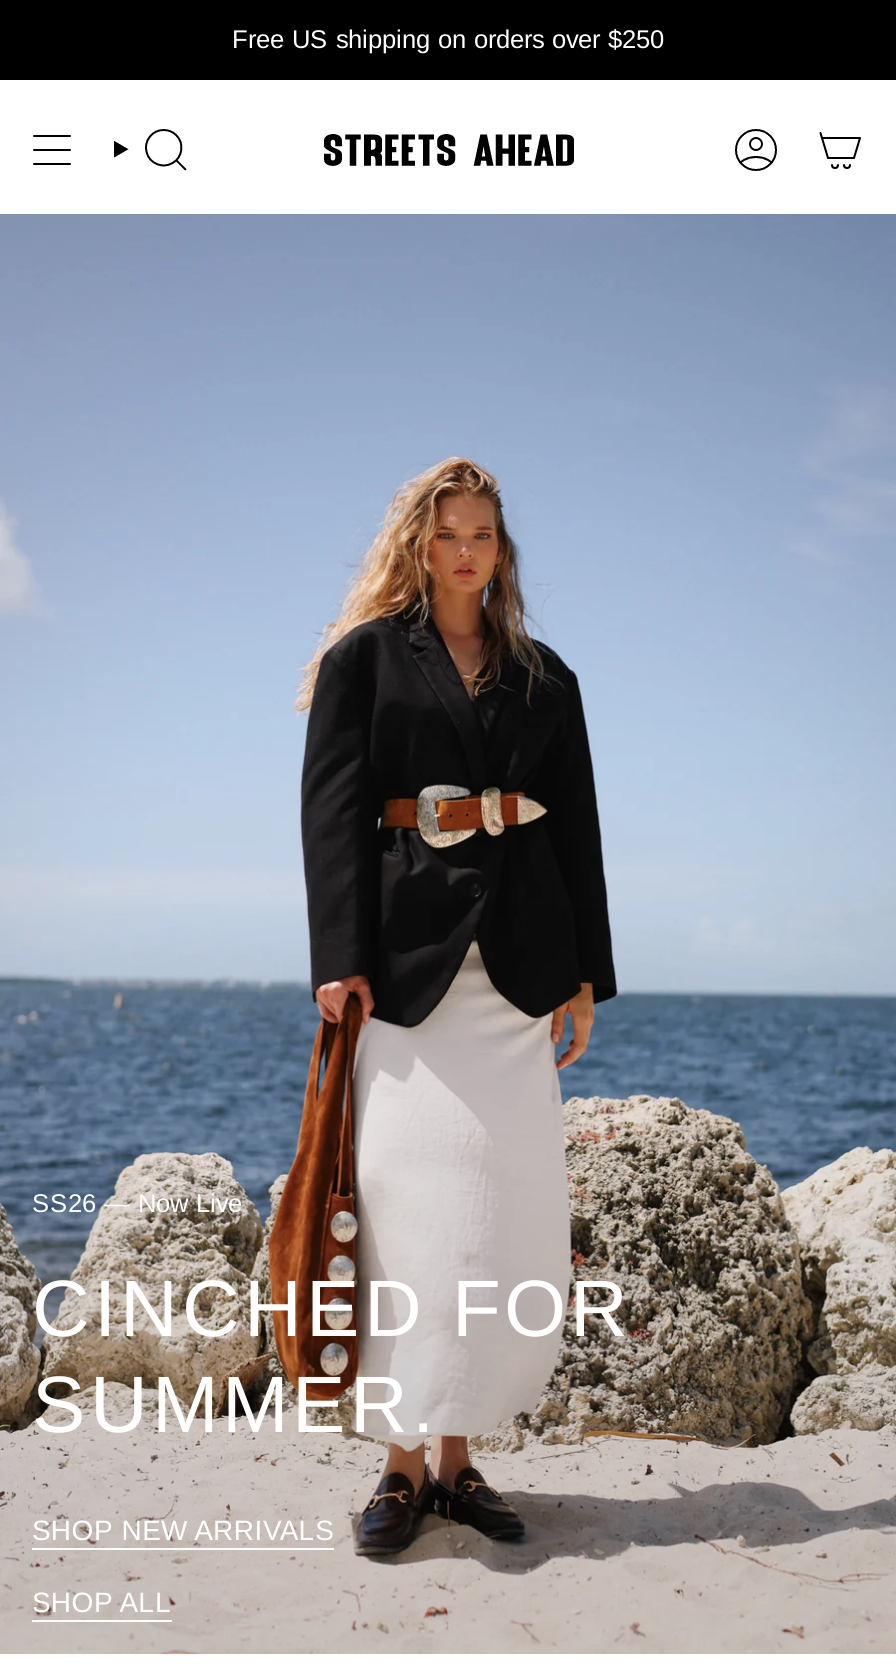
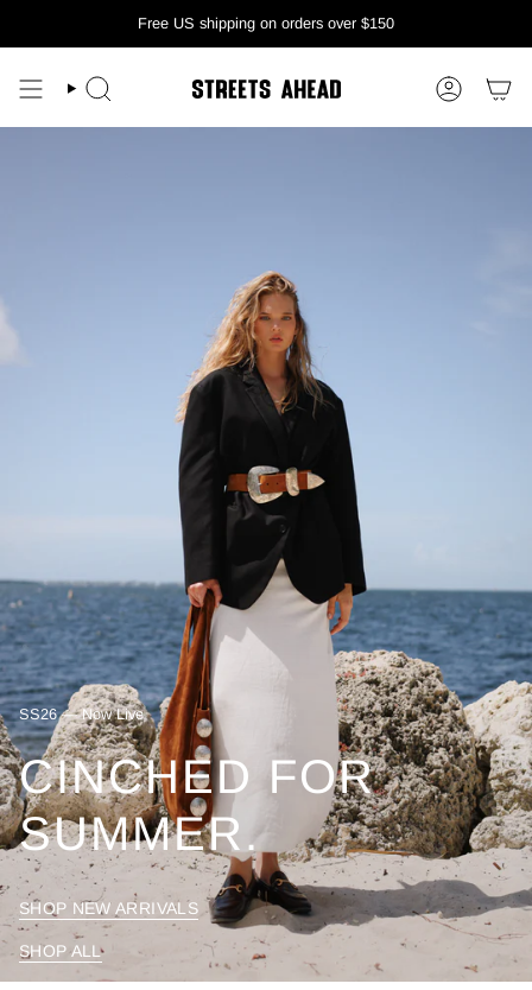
[232,25,664,55] Free US shipping on orders over $250 -> [138,15,394,32] Free US shipping on orders over $150

